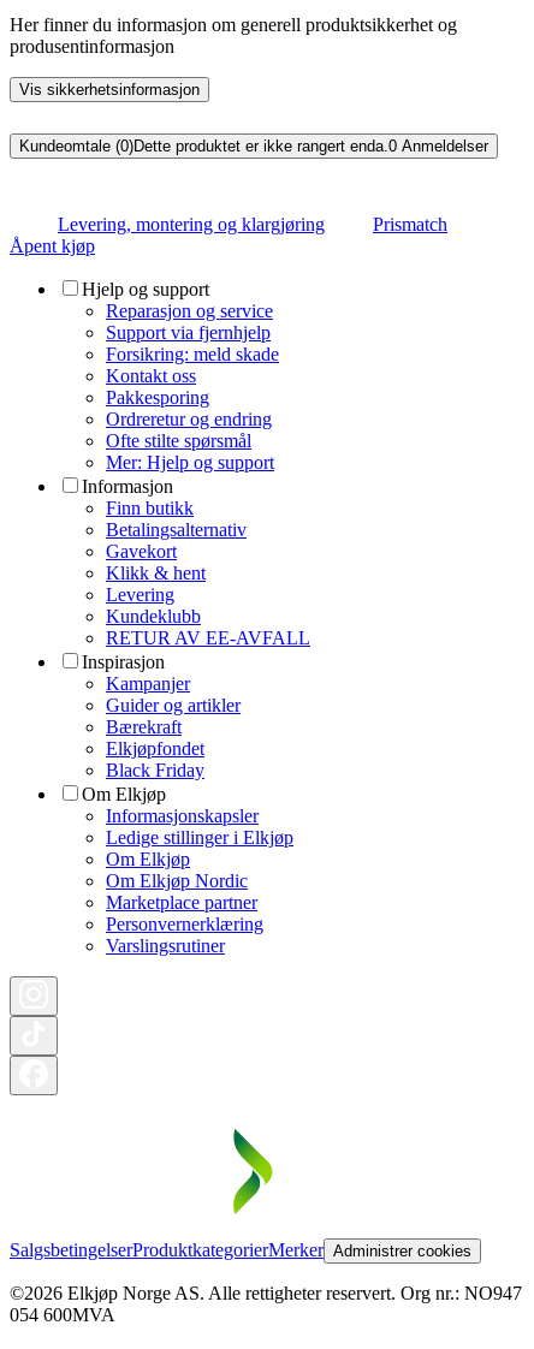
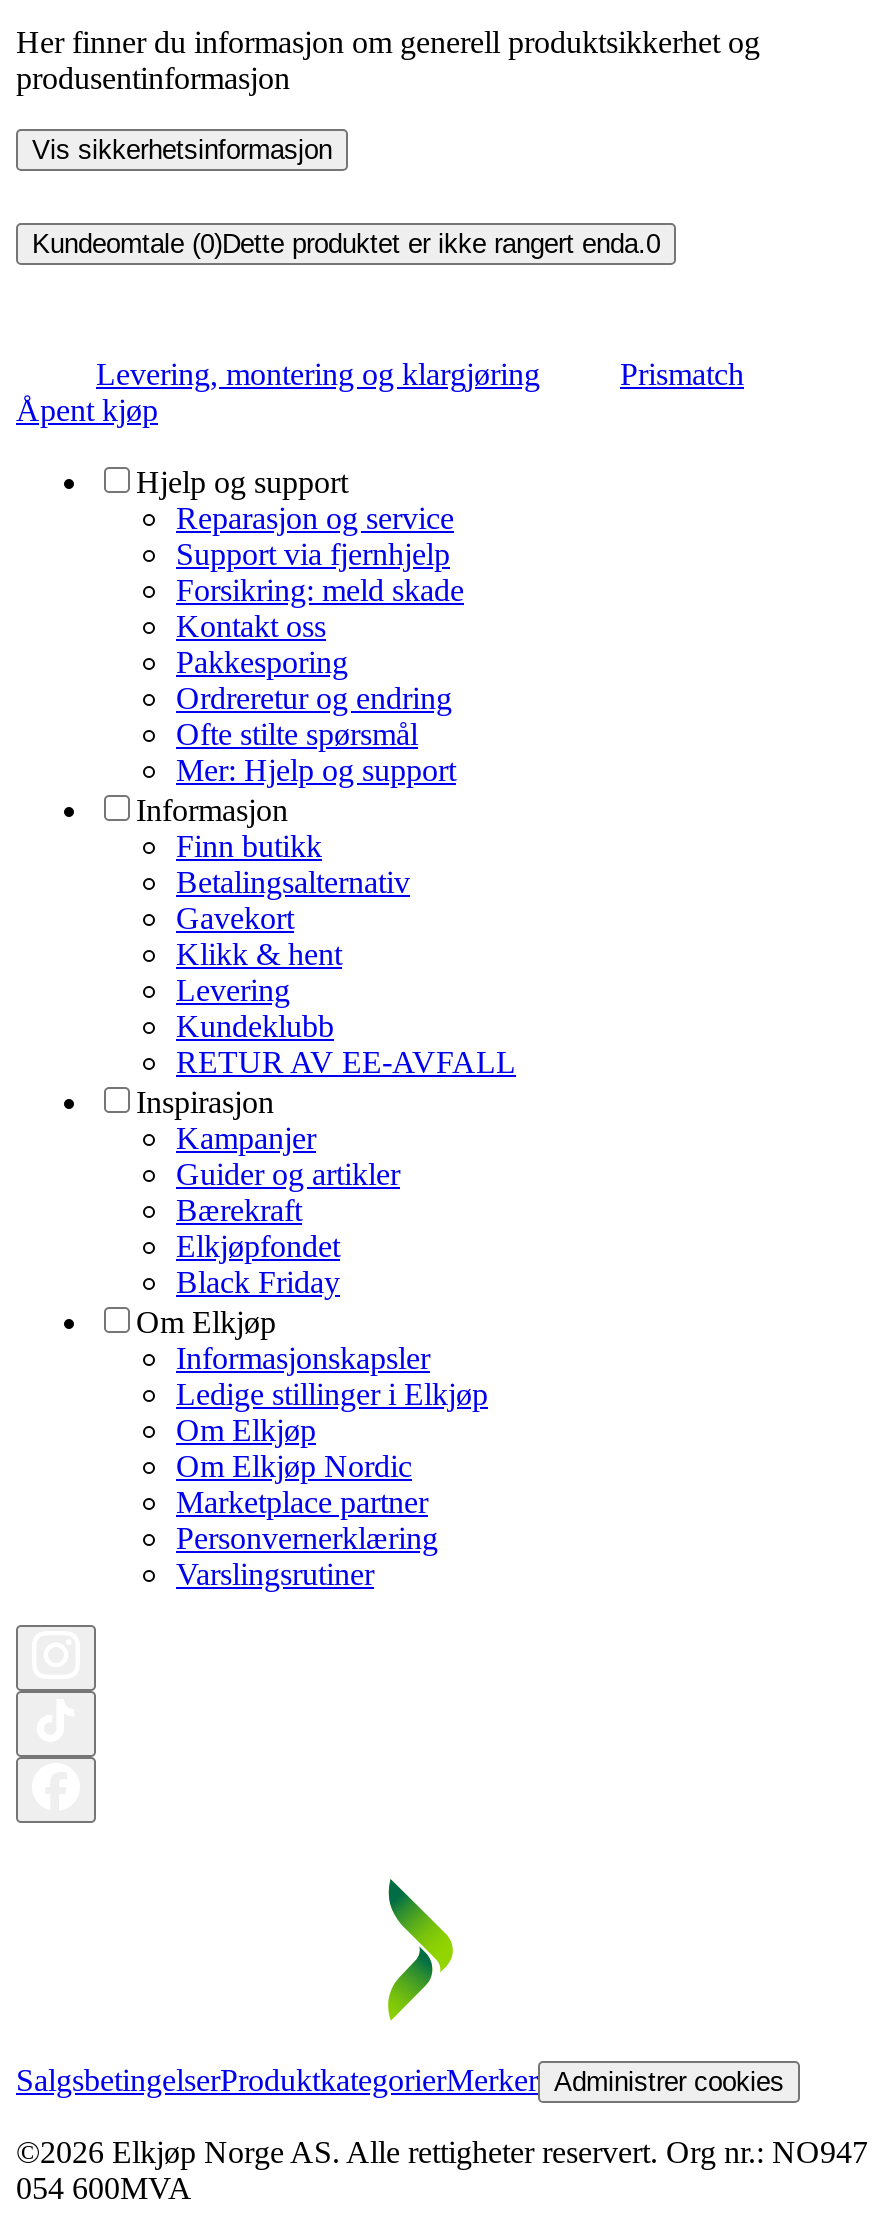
[19,137,488,155] Kundeomtale (0)Dette produktet er ikke rangert enda.0 Anmeldelser -> [32,229,660,259] Kundeomtale (0)Dette produktet er ikke rangert enda.0

